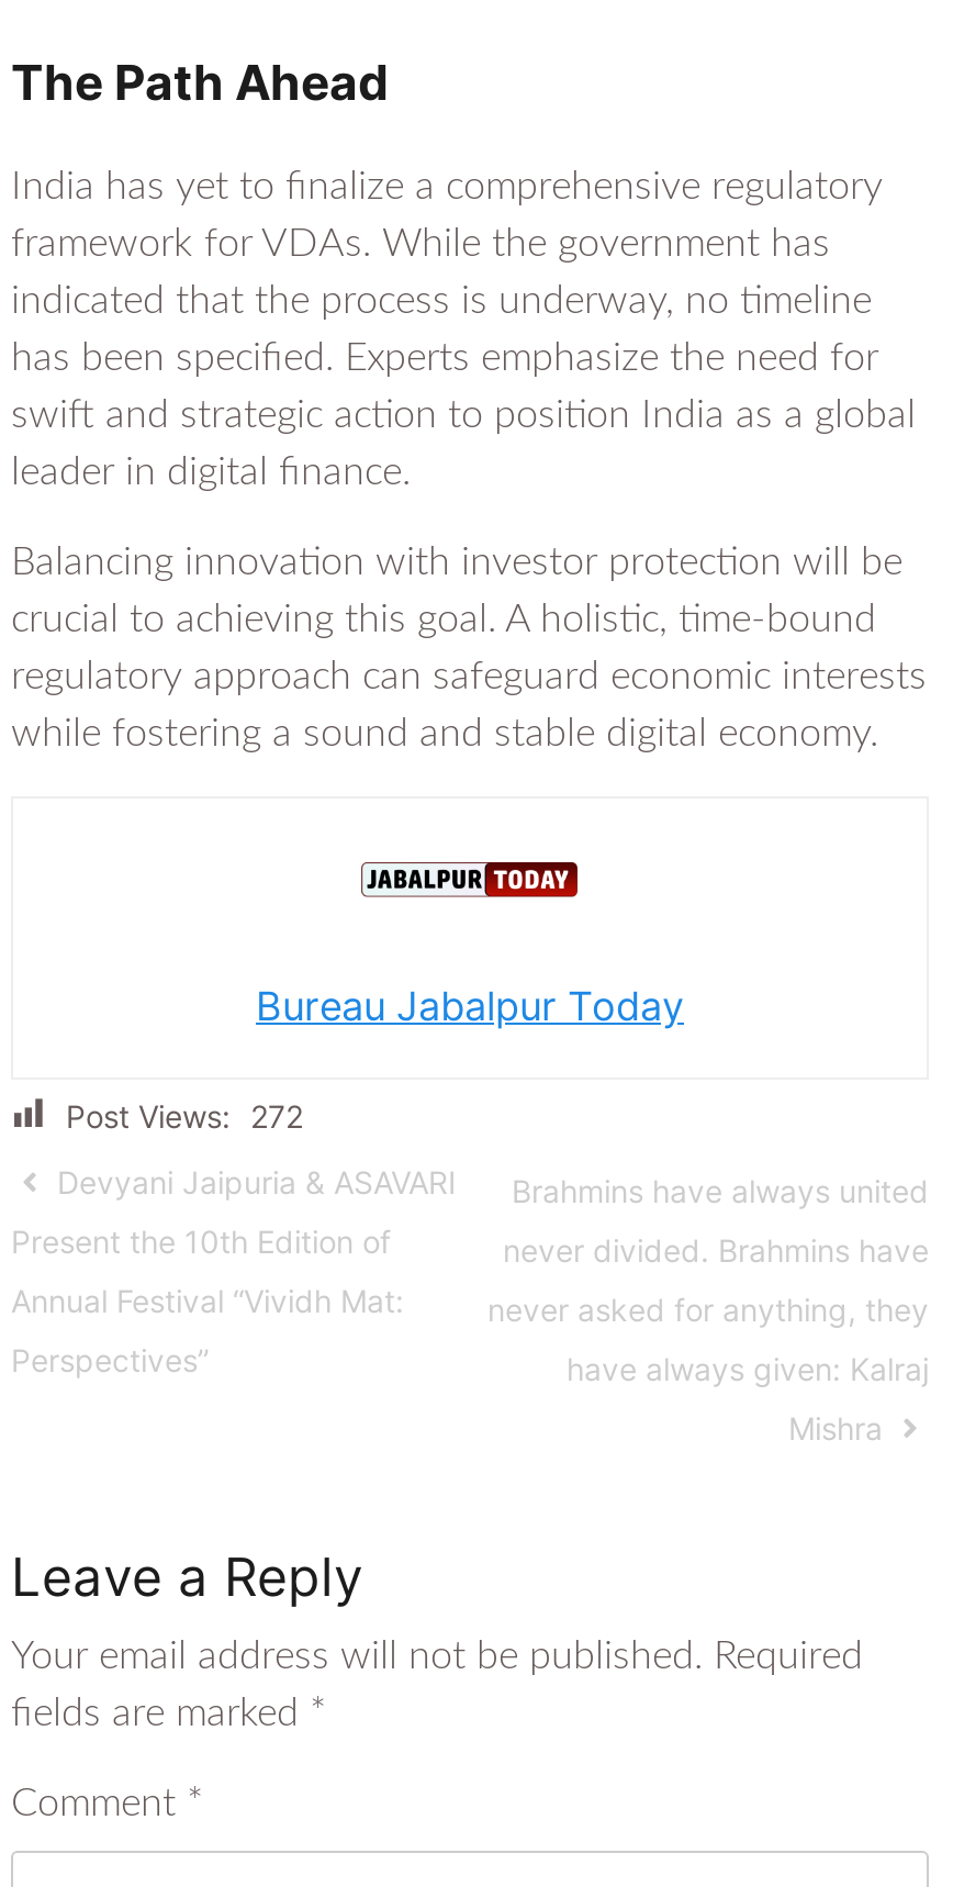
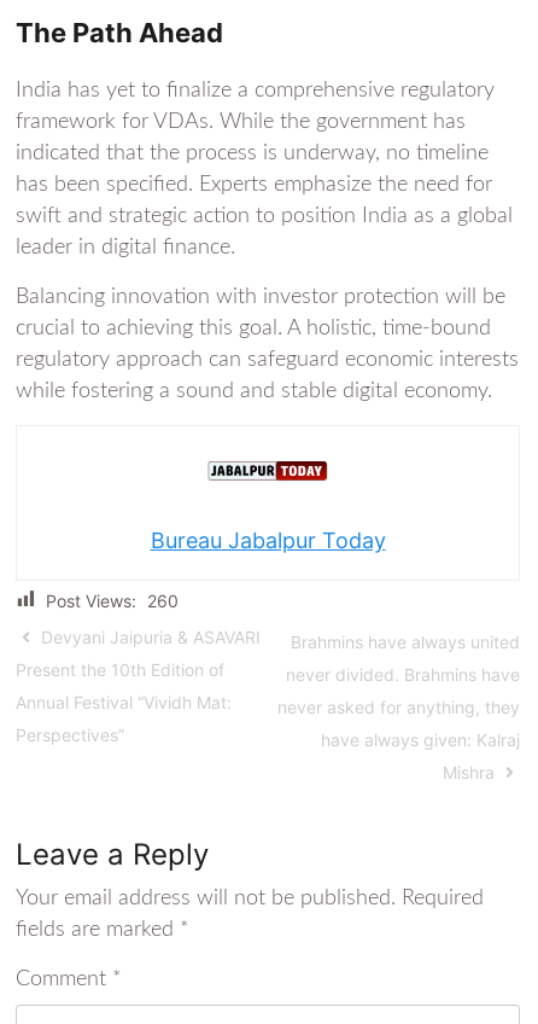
[66,1098,303,1135] Post Views: 272 -> [46,590,179,611] Post Views: 260

